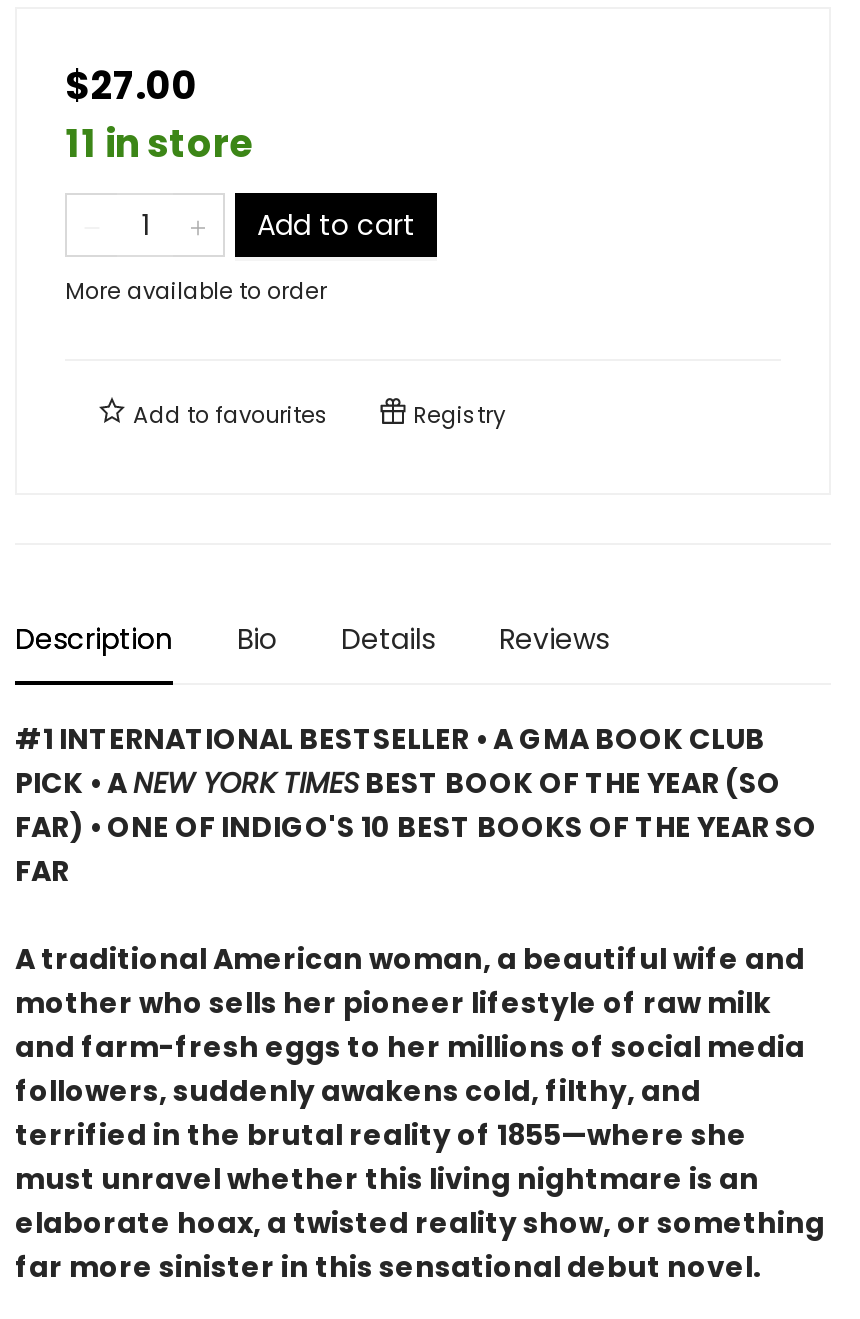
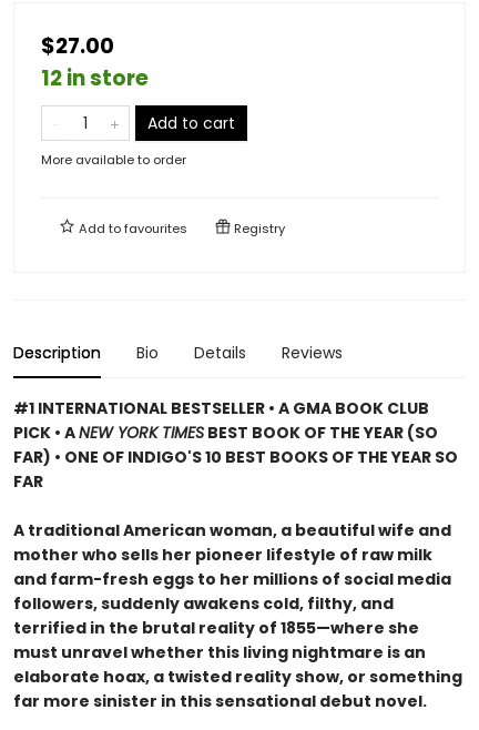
[65,116,253,170] 11 in store -> [41,63,149,93] 12 in store

